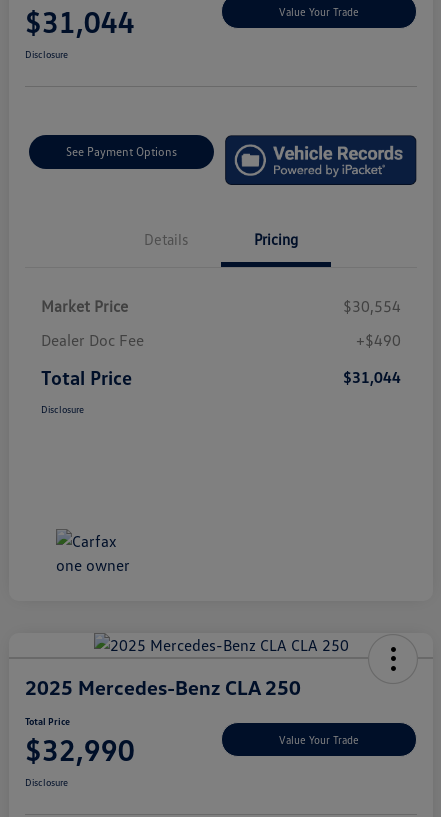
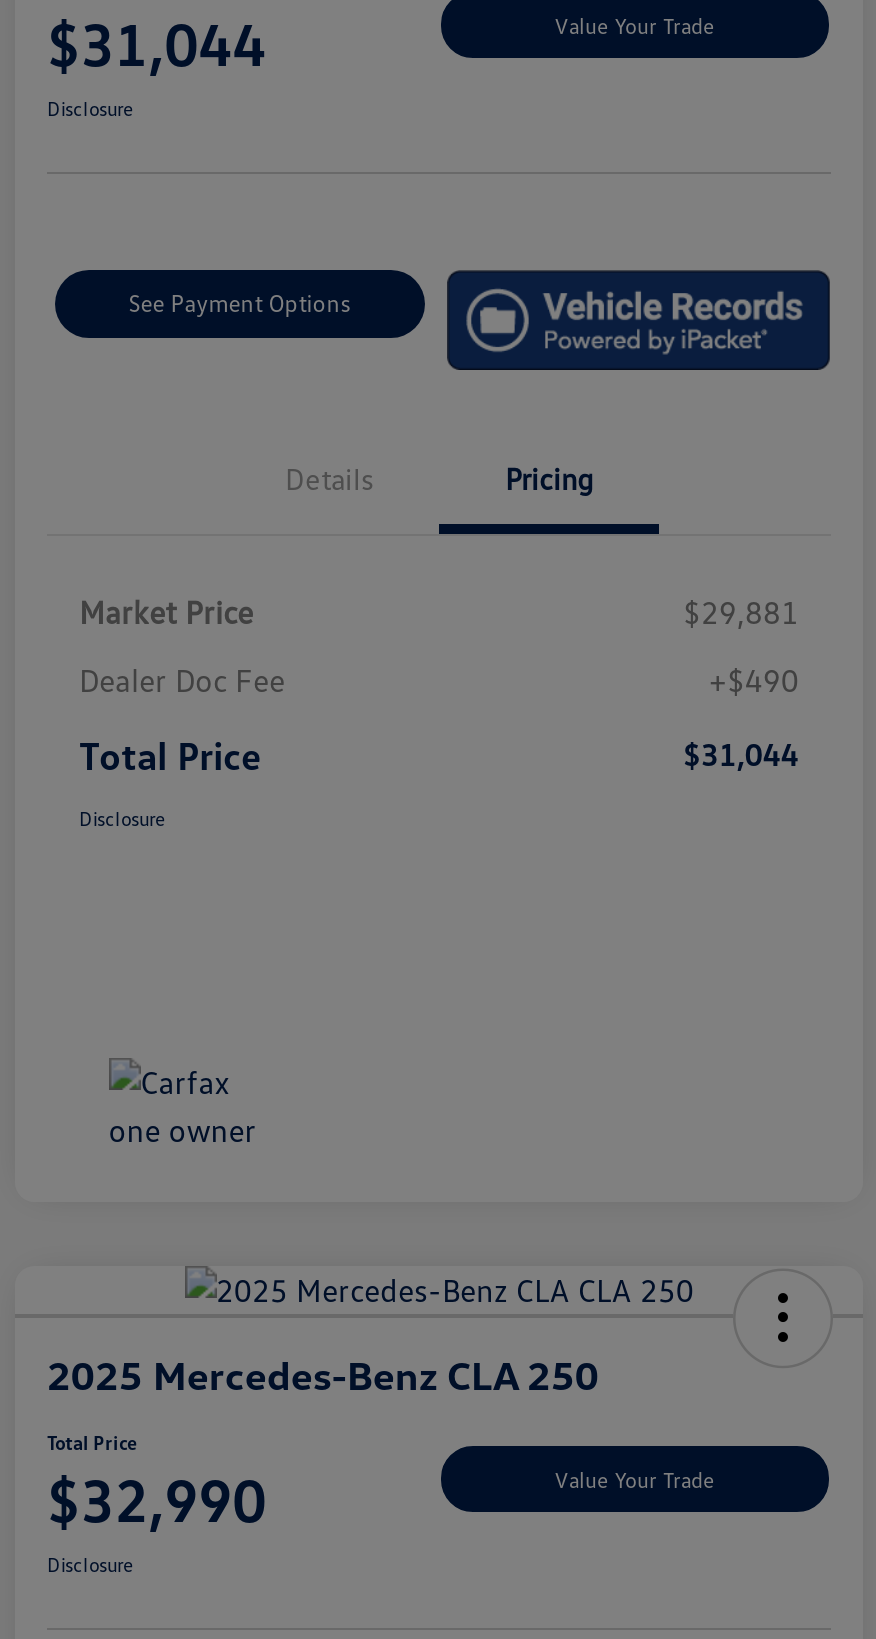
[343,296,401,316] $30,554 -> [683,591,799,631] $29,881

